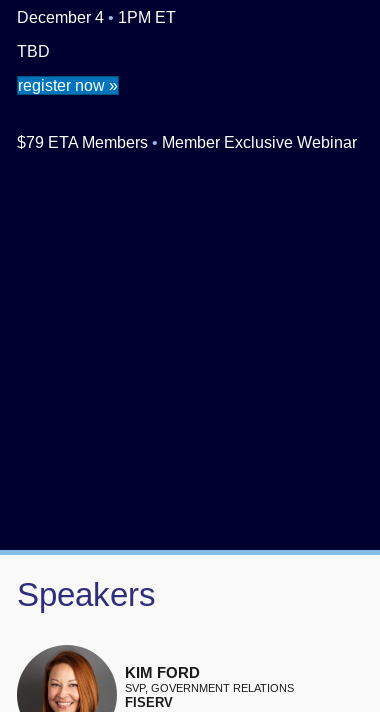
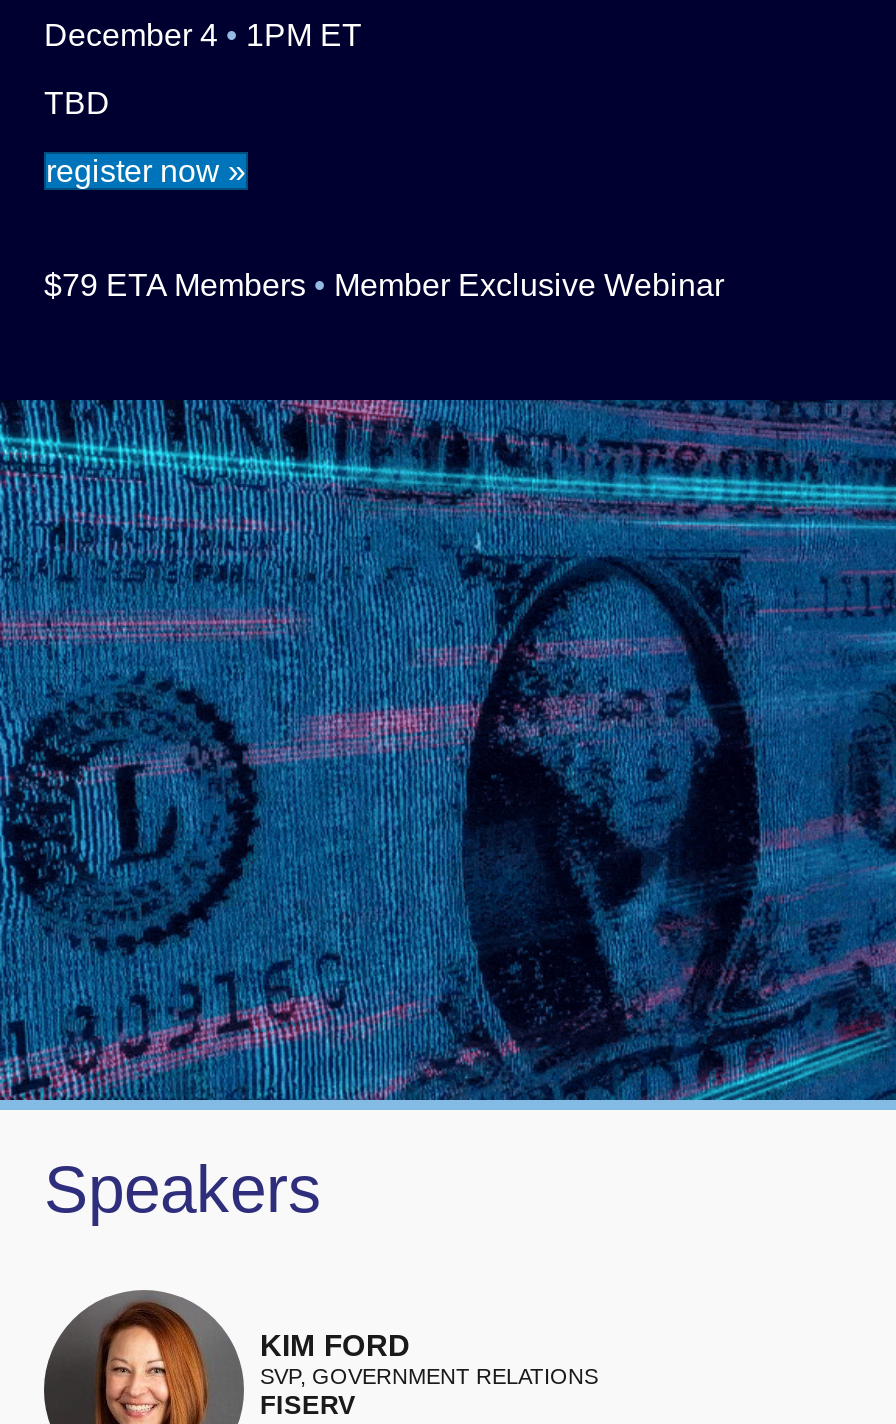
none -> [6,398,890,1100] [image]

